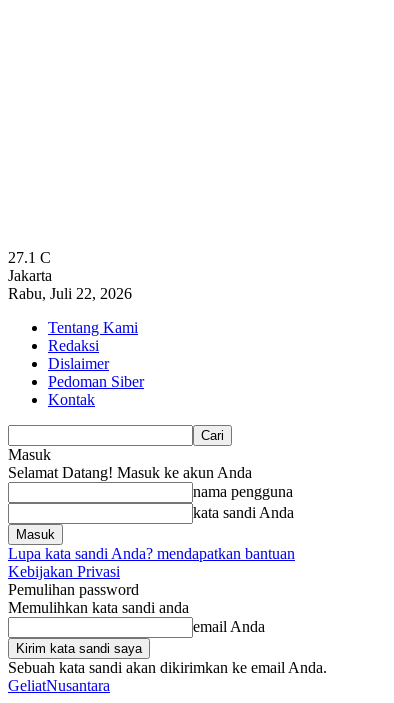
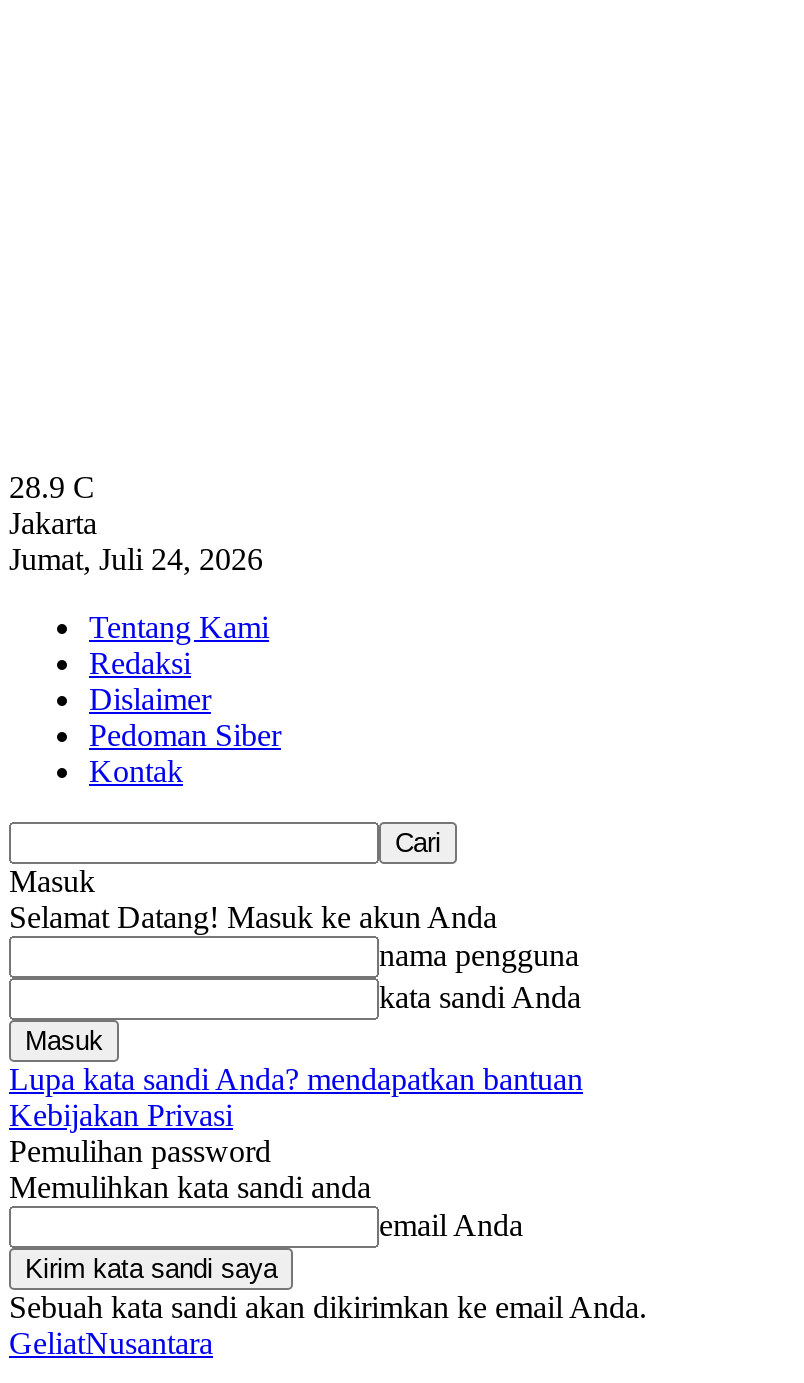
[8,249,51,266] 27.1 C -> [9,470,95,504] 28.9 C
[8,285,132,302] Rabu, Juli 22, 2026 -> [9,542,263,576] Jumat, Juli 24, 2026

